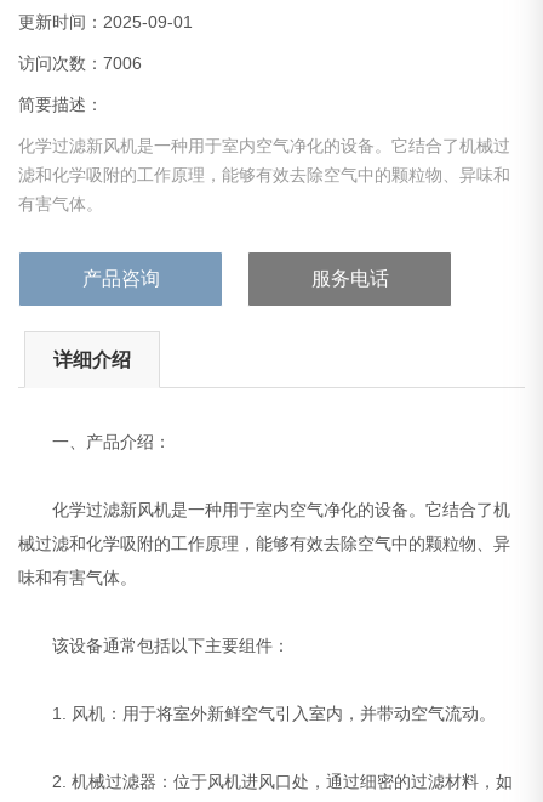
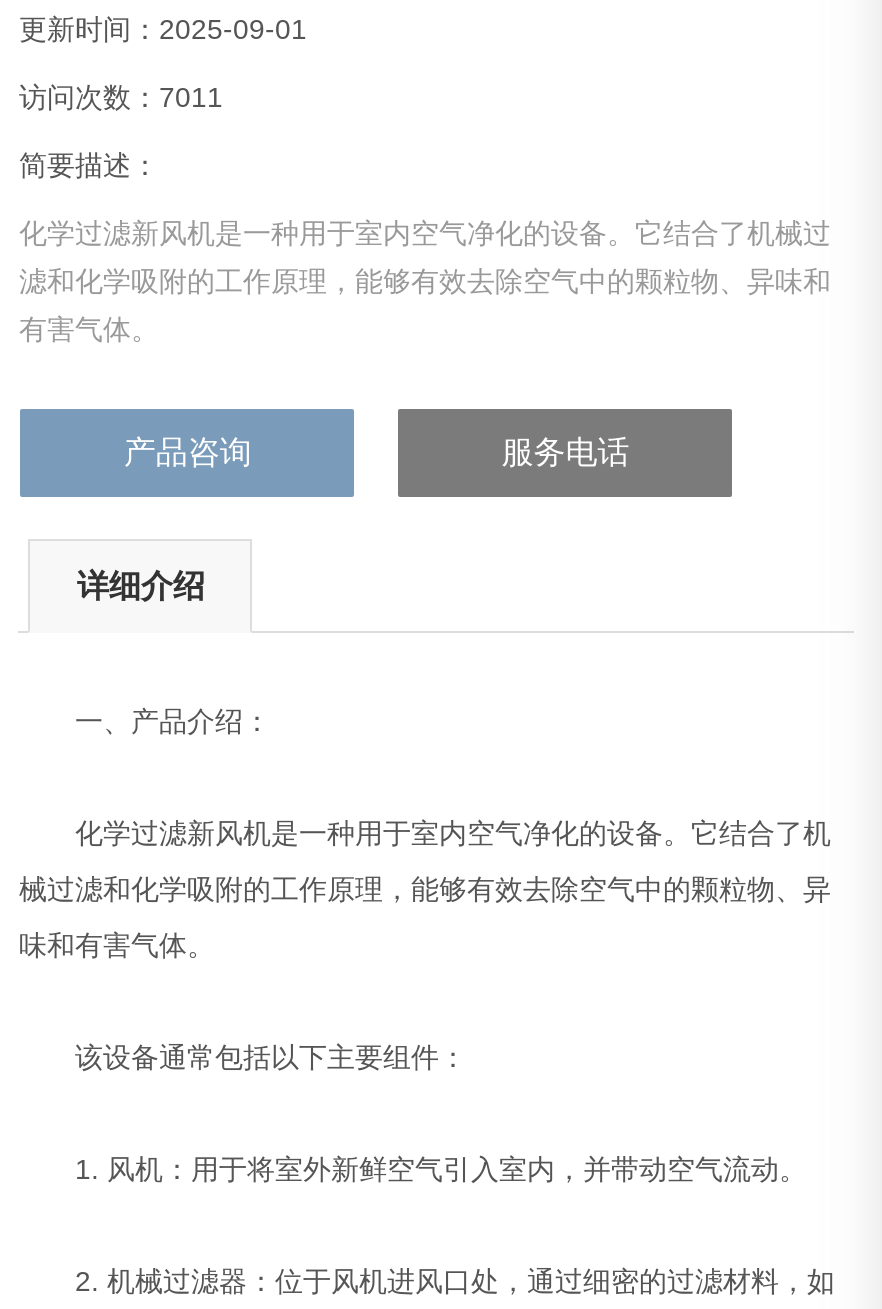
[19,54,142,73] 访问次数：7006 -> [19,81,223,113] 访问次数：7011

